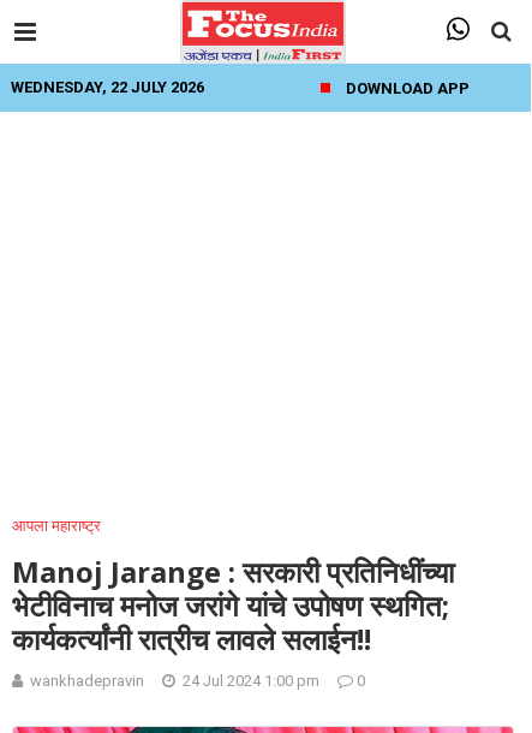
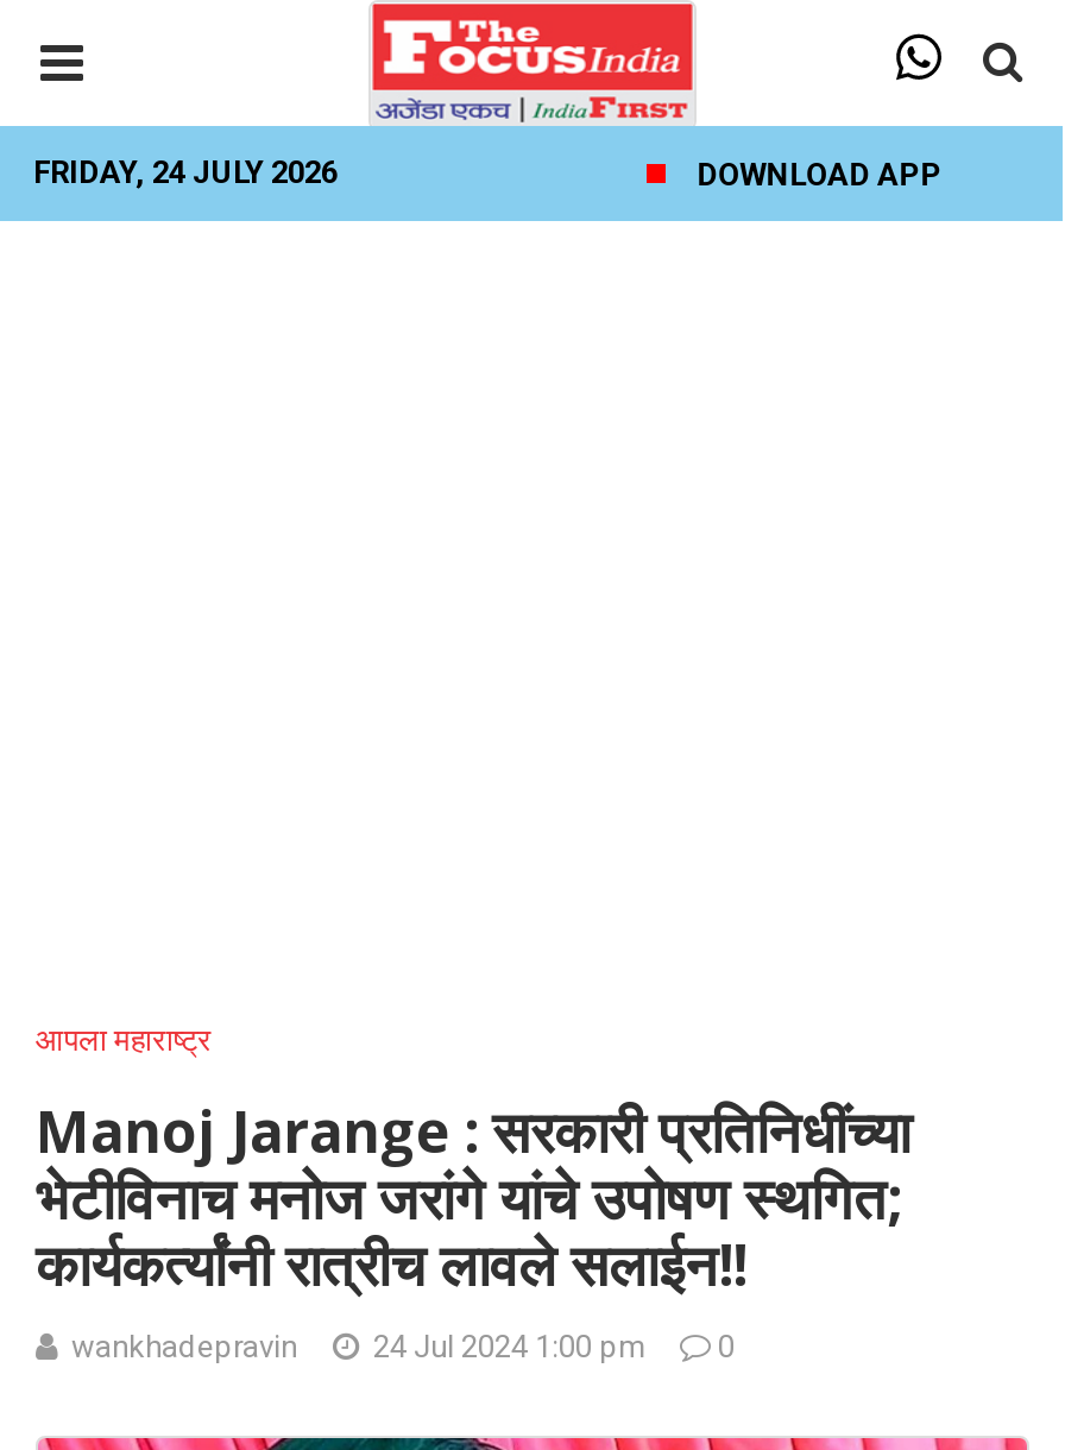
[11,78,204,96] WEDNESDAY, 22 JULY 2026 -> [33,155,338,190] FRIDAY, 24 JULY 2026

